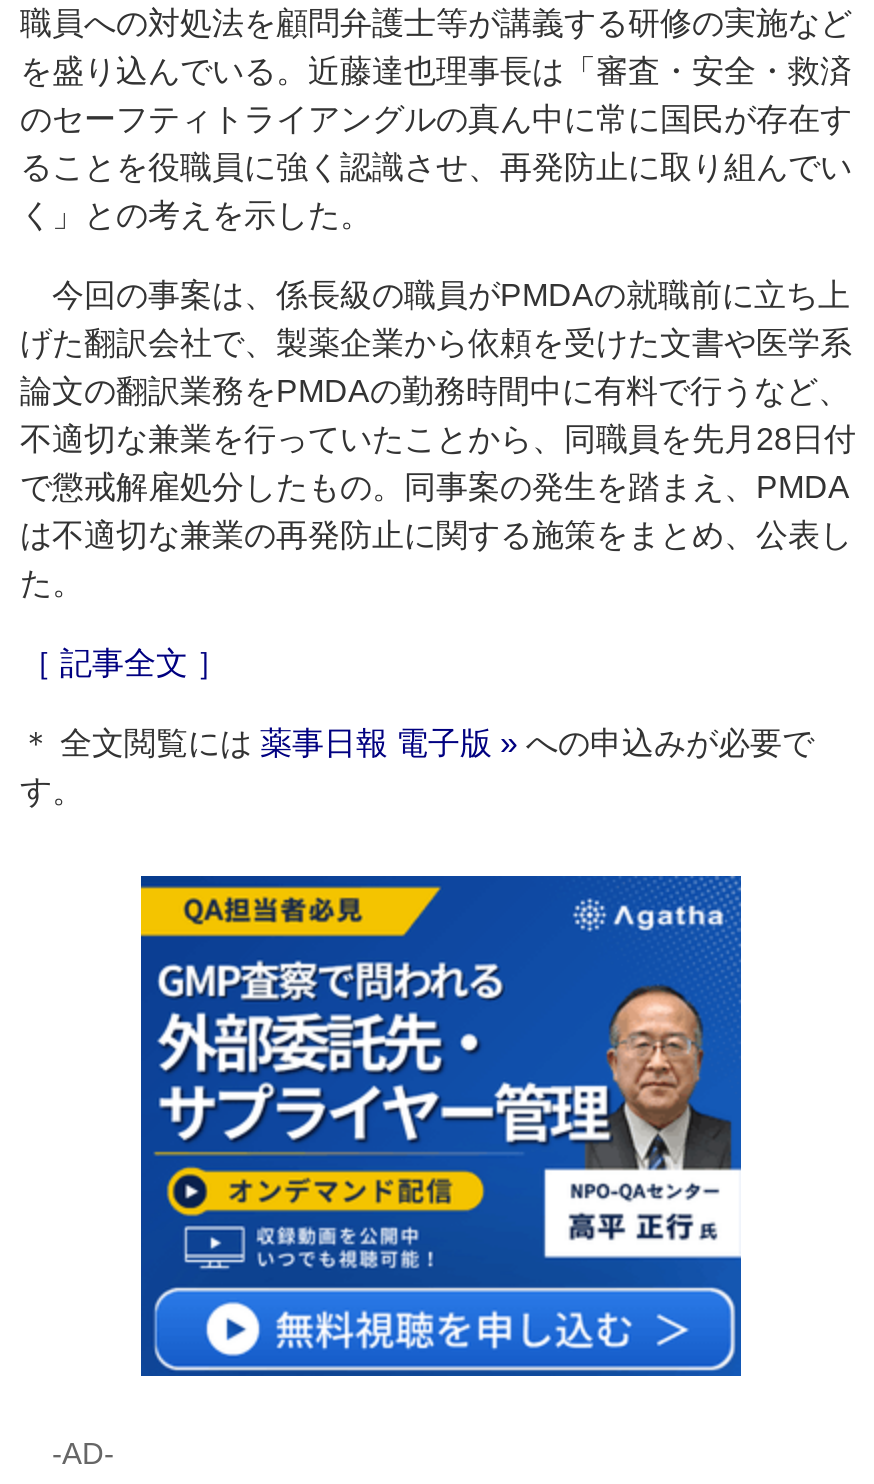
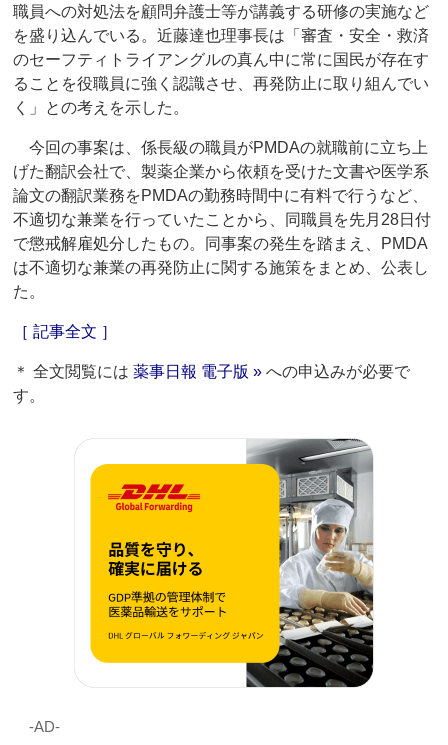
[139,874,743,1378] [image] -> [74,438,374,688] [image]

